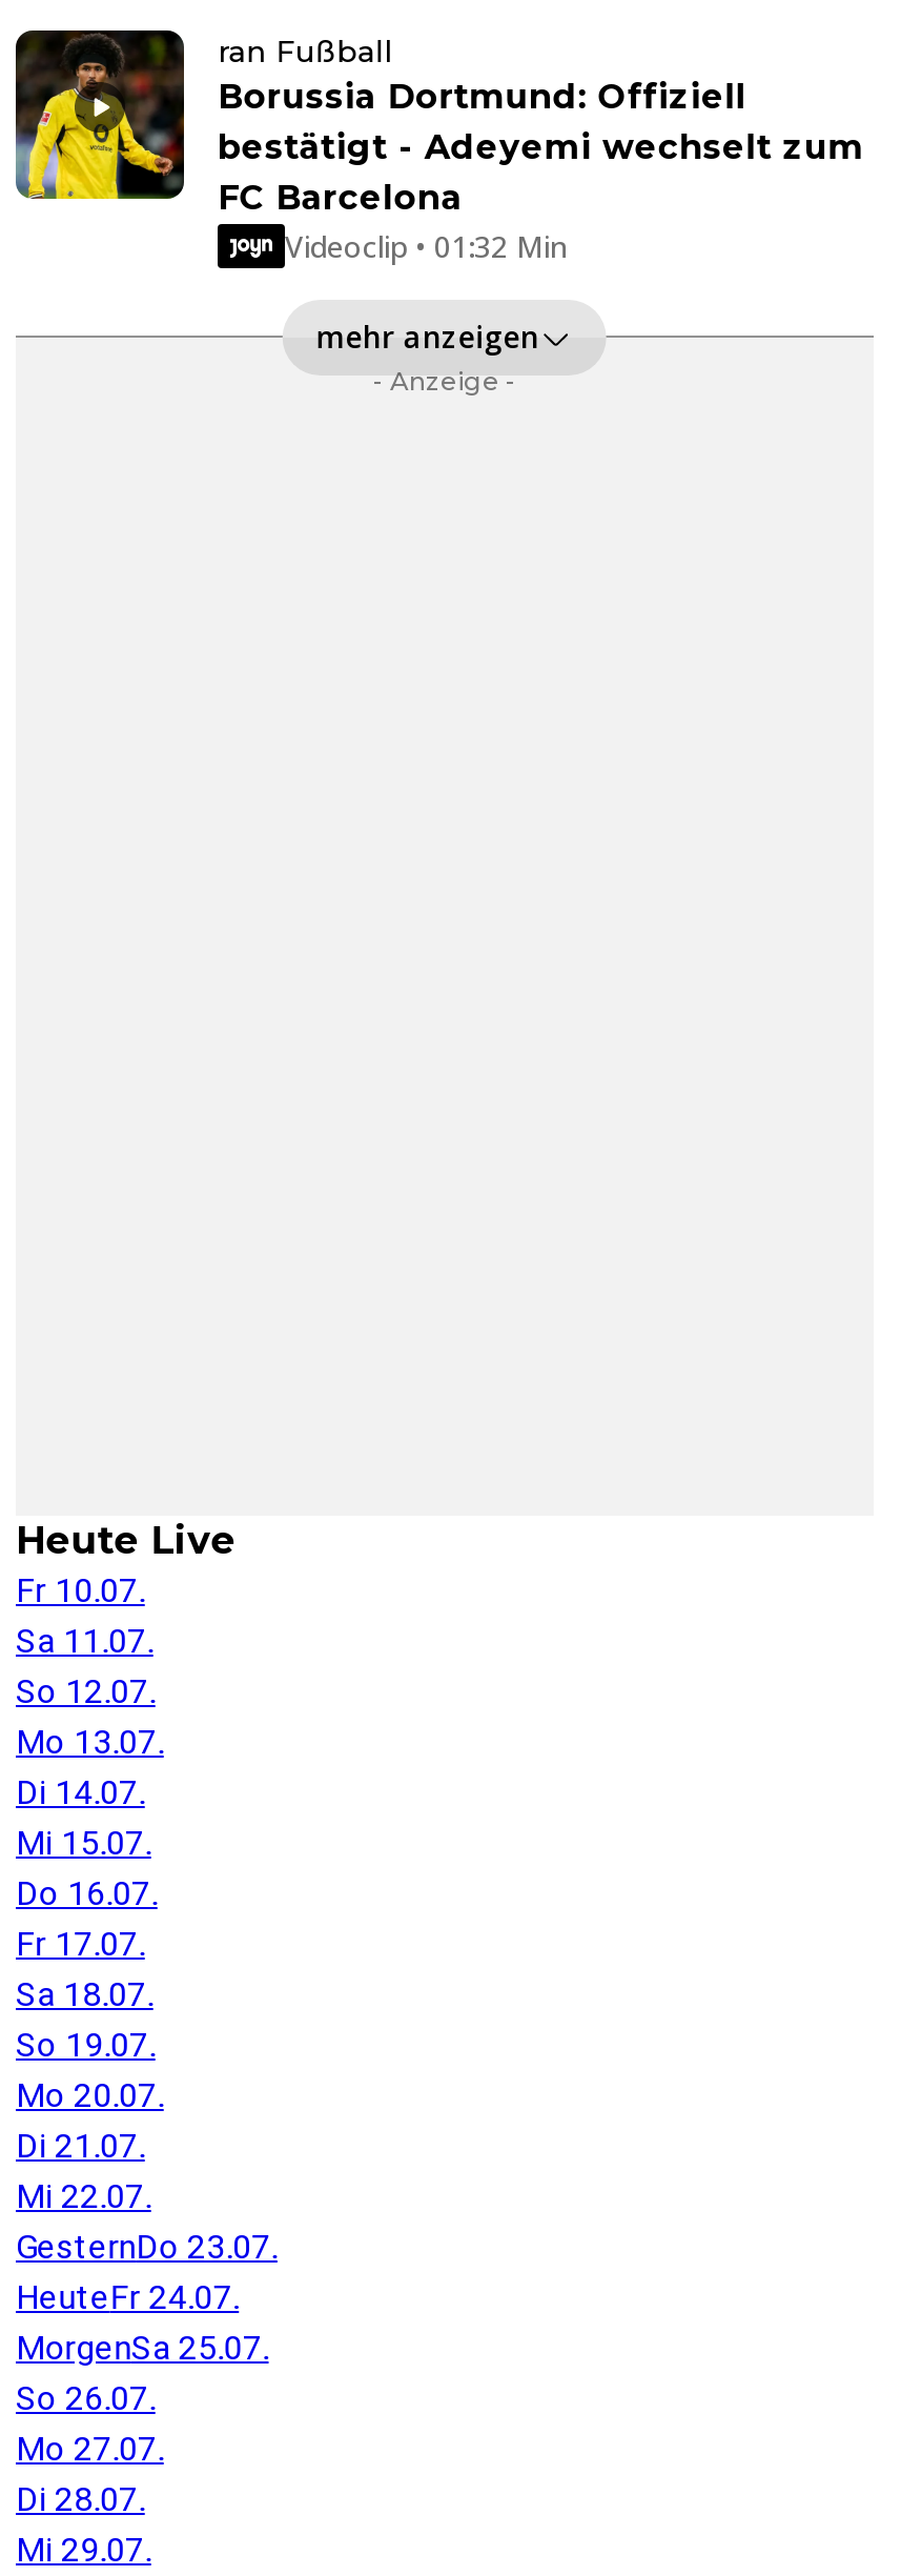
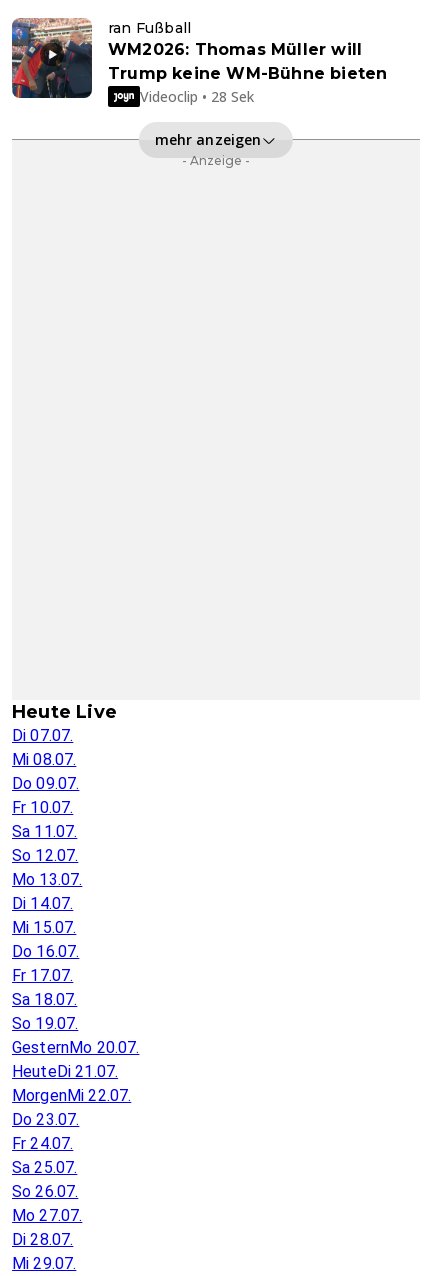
[14,28,864,265] [image] | Borussia Dortmund: Offiziell | bestätigt - Adeyemi wechselt zum | FC Barcelona | Videoclip • 01:32 Min -> [11,17,387,105] [image] | WM2026: Thomas Müller will | Trump keine WM-Bühne bieten | Videoclip • 28 Sek
moved [16,316,540,1564] -> [12,129,261,723]: mehr anzeigen | - Anzeige - | Heute Live
none -> [12,726,79,793] Di 07.07. | Mi 08.07. | Do 09.07.
[16,2075,277,2368] Mo 20.07. | Di 21.07. | Mi 22.07. | GesternDo 23.07. | HeuteFr 24.07. | MorgenSa 25.07. -> [12,1038,139,1177] GesternMo 20.07. | HeuteDi 21.07. | MorgenMi 22.07. | Do 23.07. | Fr 24.07. | Sa 25.07.

